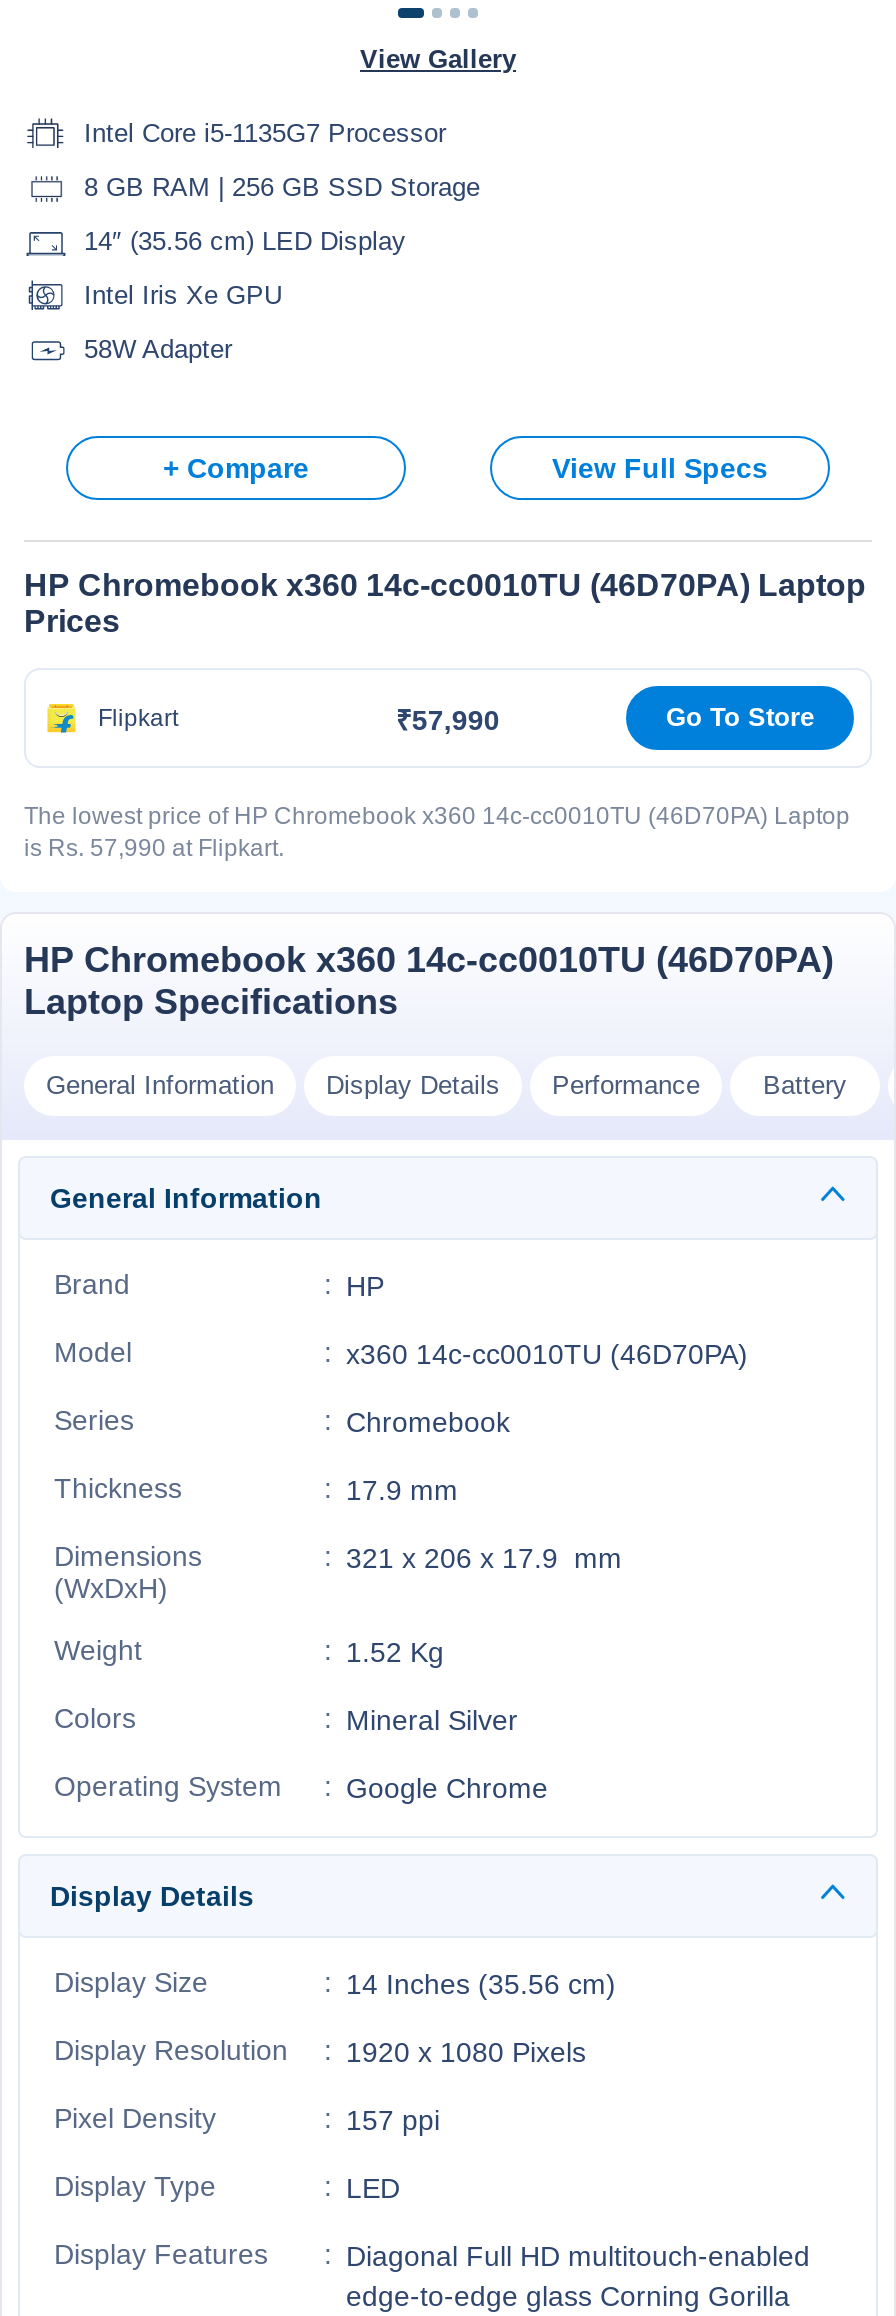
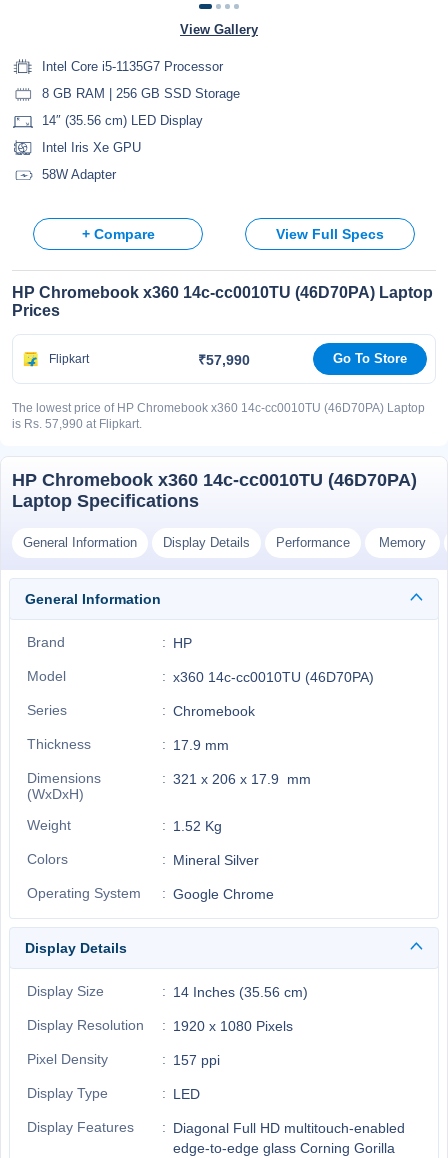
[763,1070,847,1100] Battery -> [379,535,426,550] Memory

